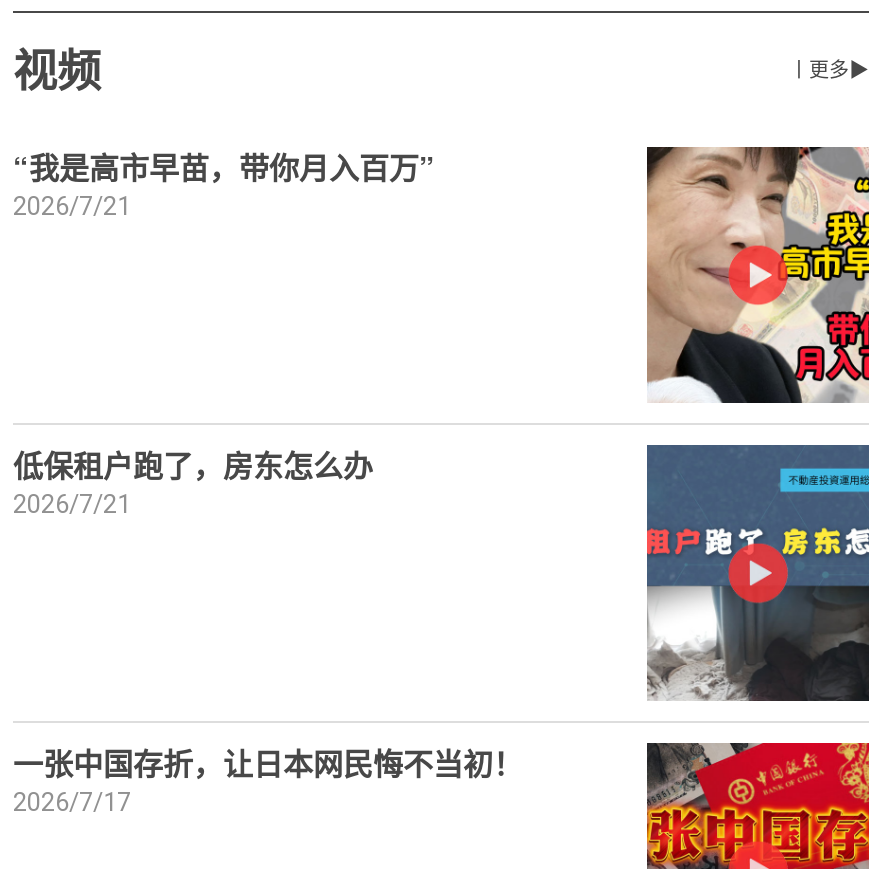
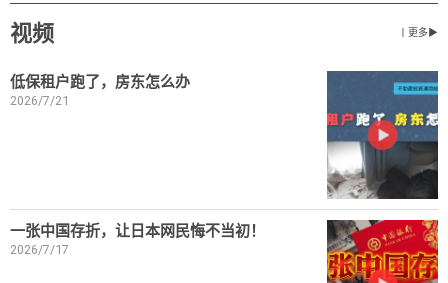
[13,145,435,221] “我是高市早苗，带你月入百万” | 2026/7/21 -> none
[645,145,871,403] [image] -> none

